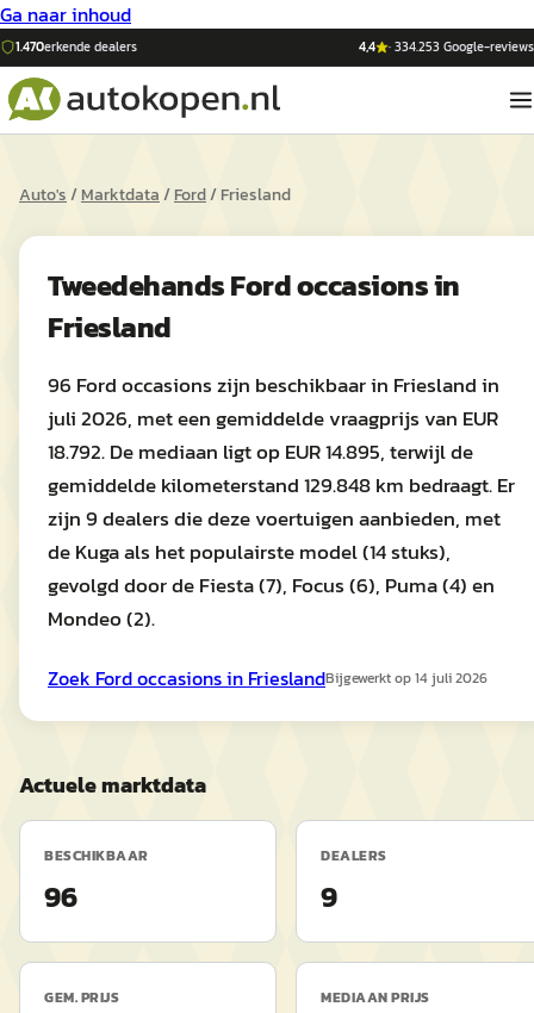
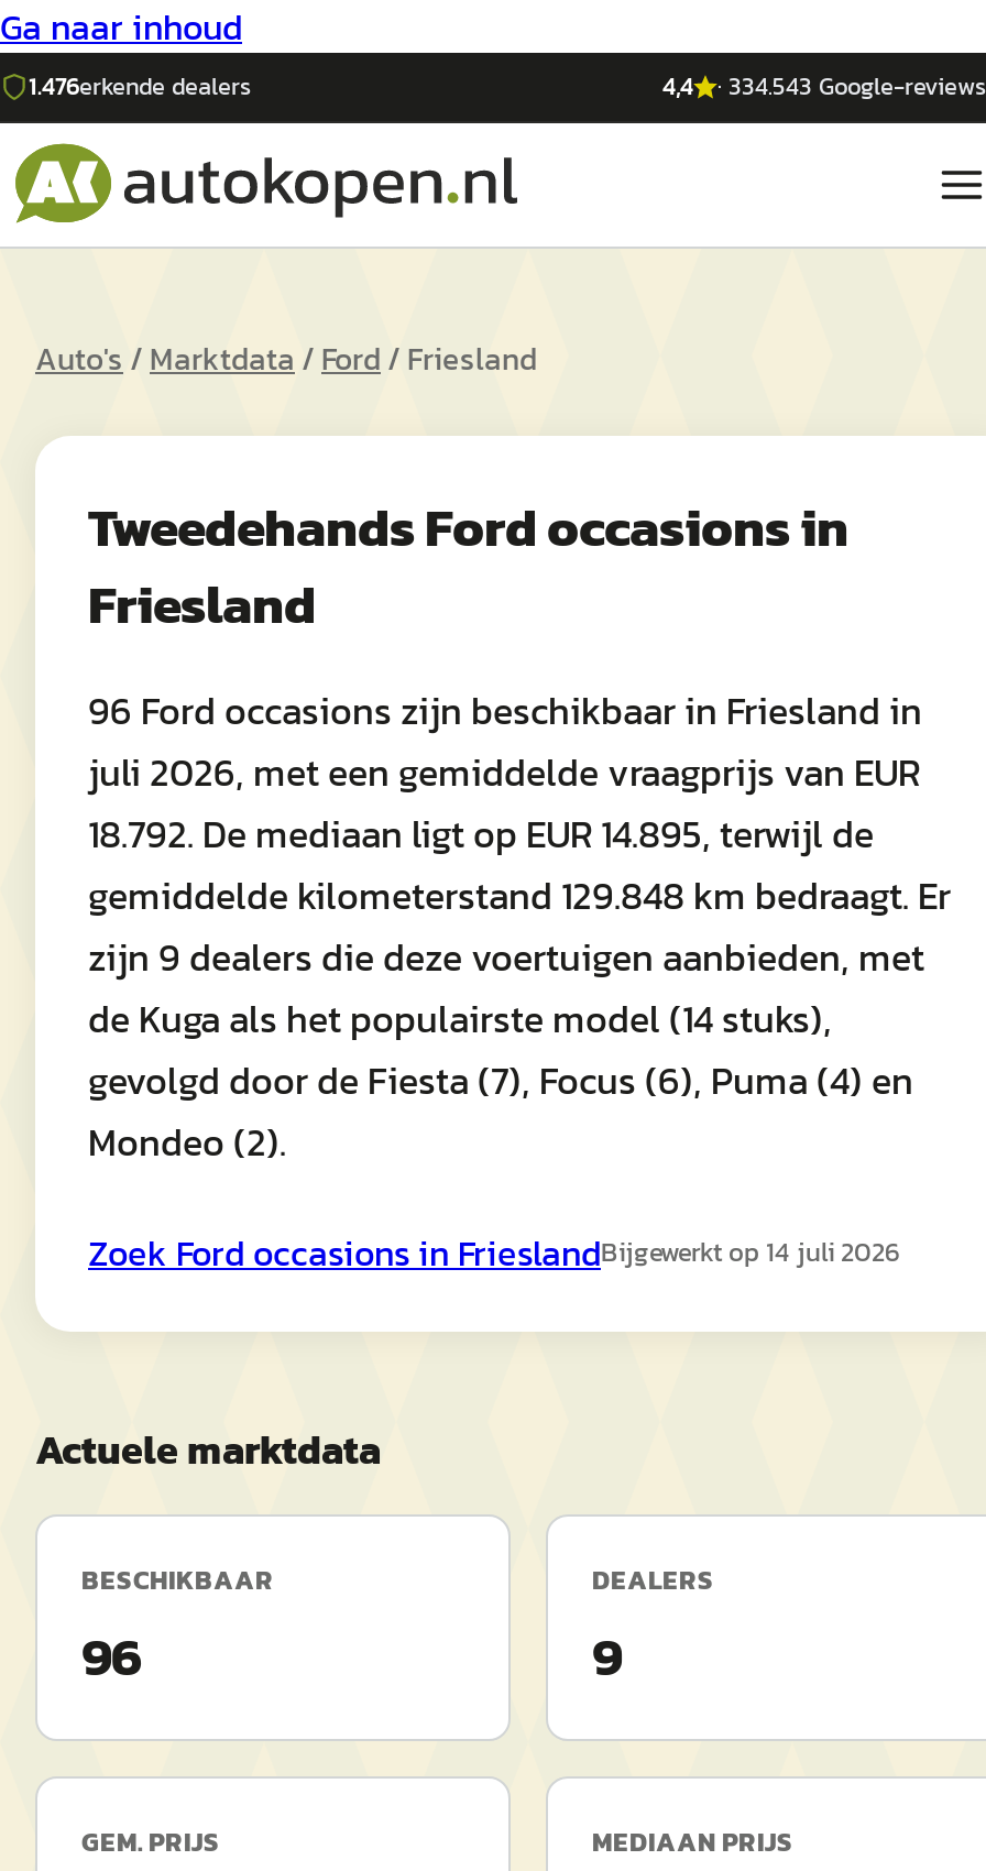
[15,37,137,56] 1.470erkende dealers -> [29,68,251,103] 1.476erkende dealers
[389,37,534,56] · 334.253 Google-reviews -> [717,68,986,103] · 334.543 Google-reviews

